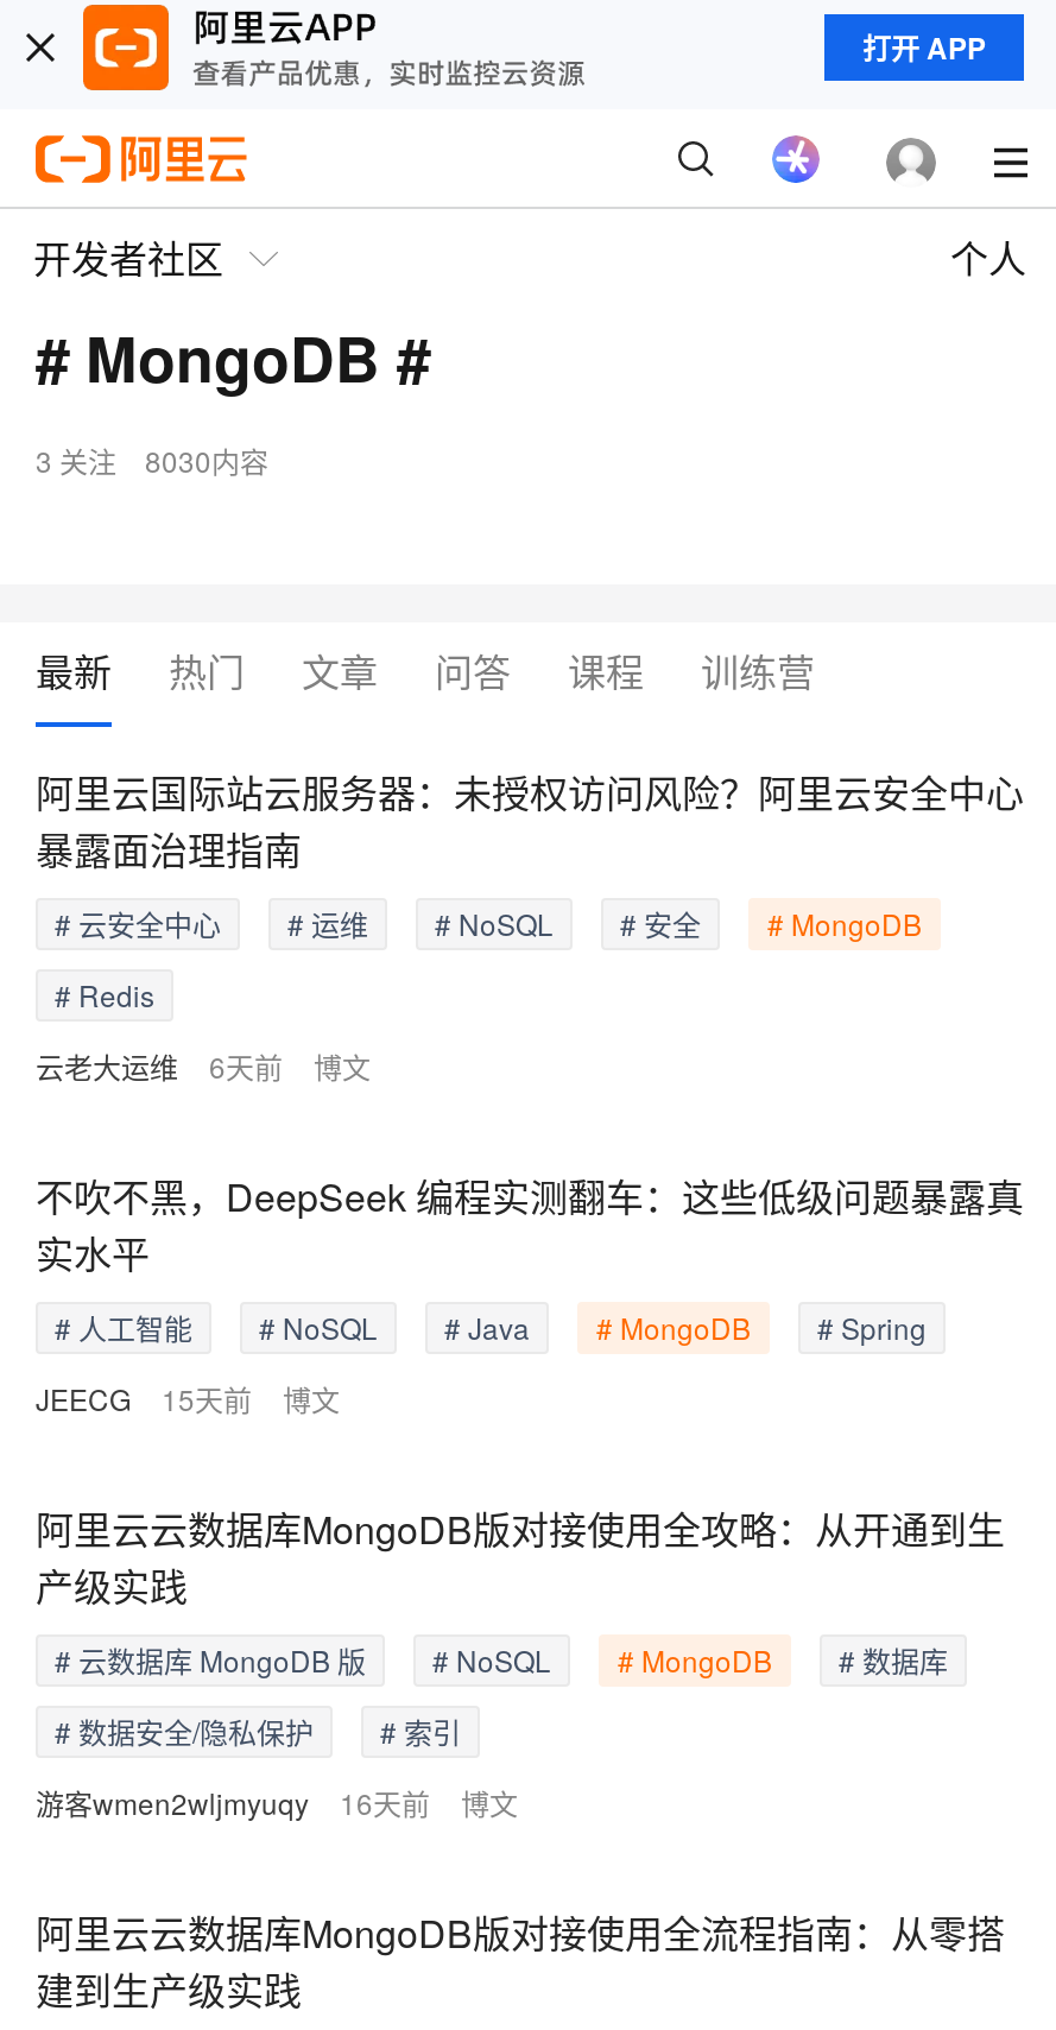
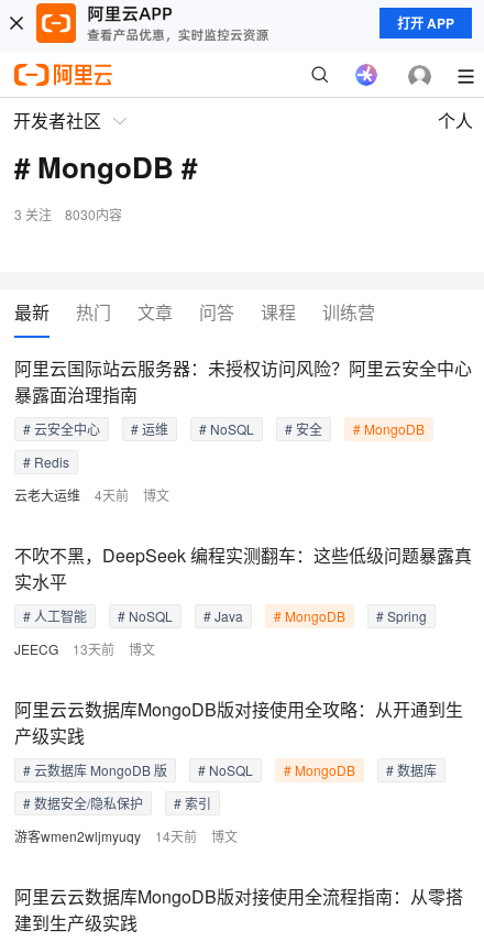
[36,1045,371,1086] 云老大运维 6天前 博文 -> [14,485,169,504] 云老大运维 4天前 博文
[36,1378,340,1418] JEECG 15天前 博文 -> [14,639,155,658] JEECG 13天前 博文
[36,1782,518,1822] 游客wmen2wljmyuqy 16天前 博文 -> [14,826,238,845] 游客wmen2wljmyuqy 14天前 博文

